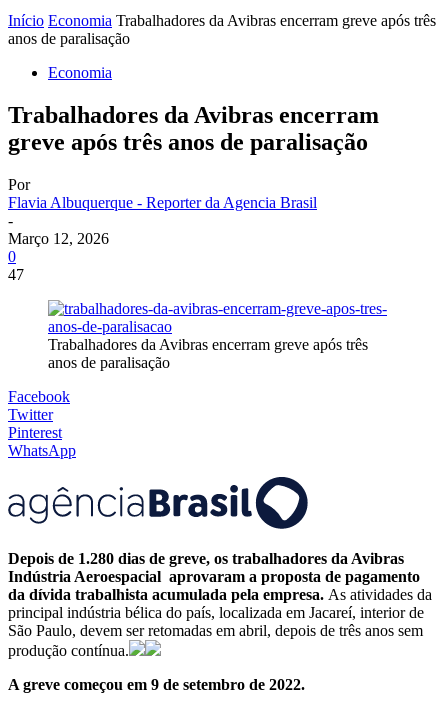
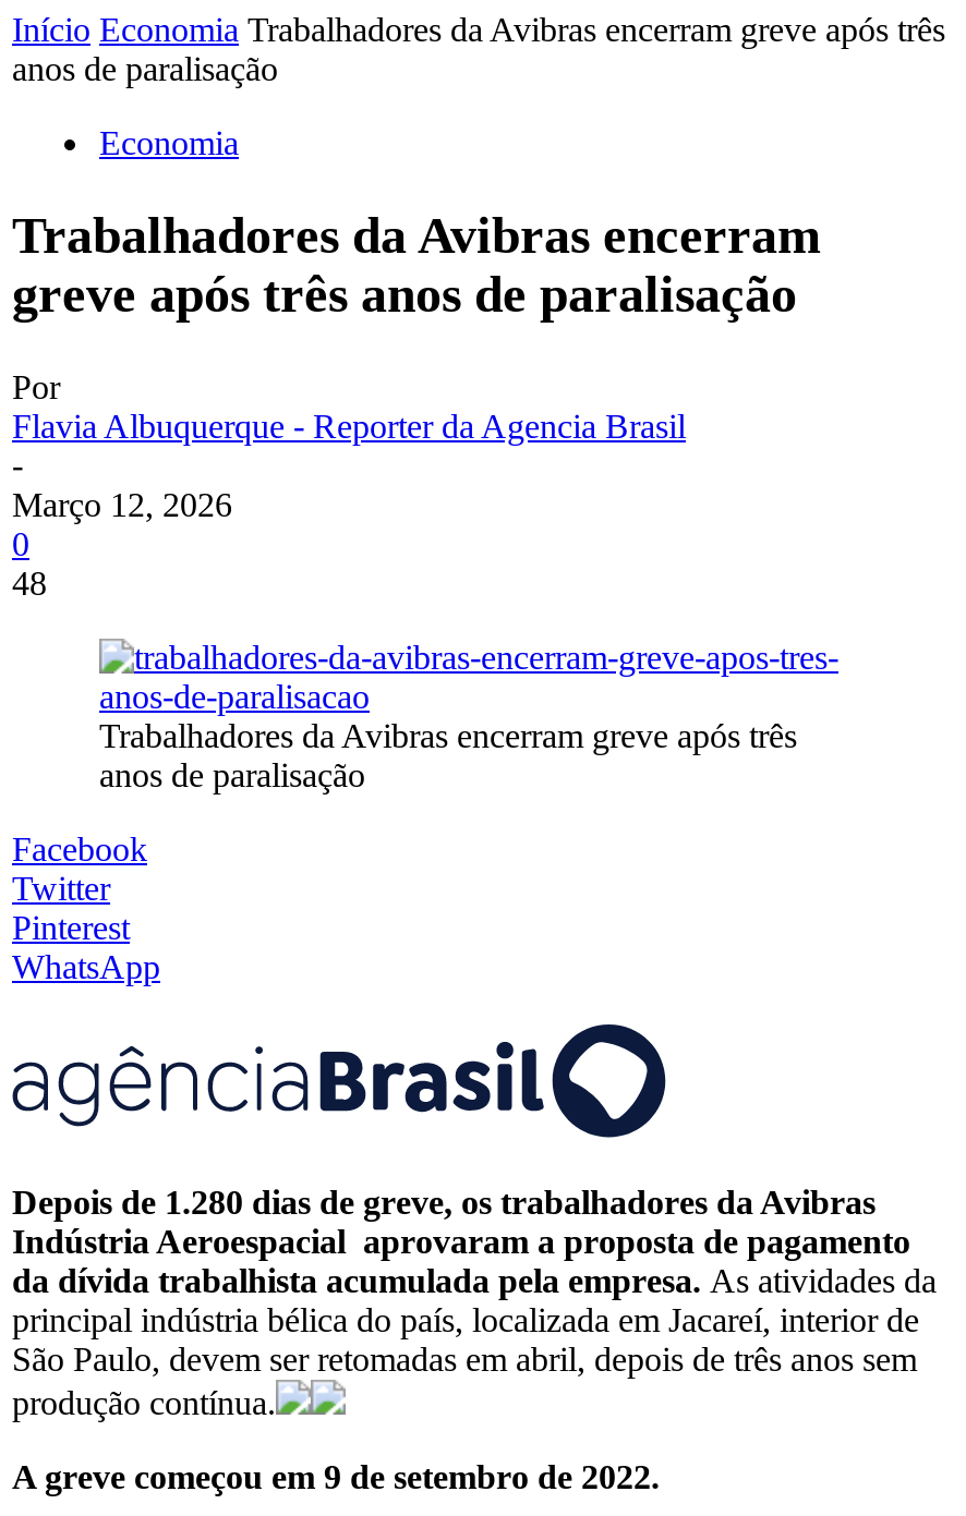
[8,266,24,283] 47 -> [12,564,47,601] 48

